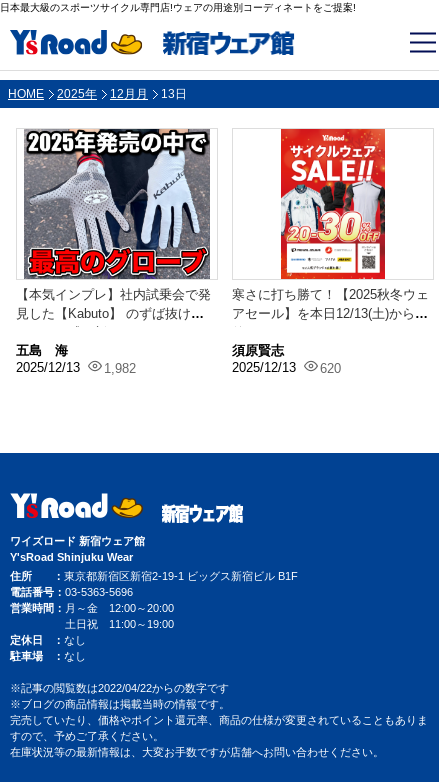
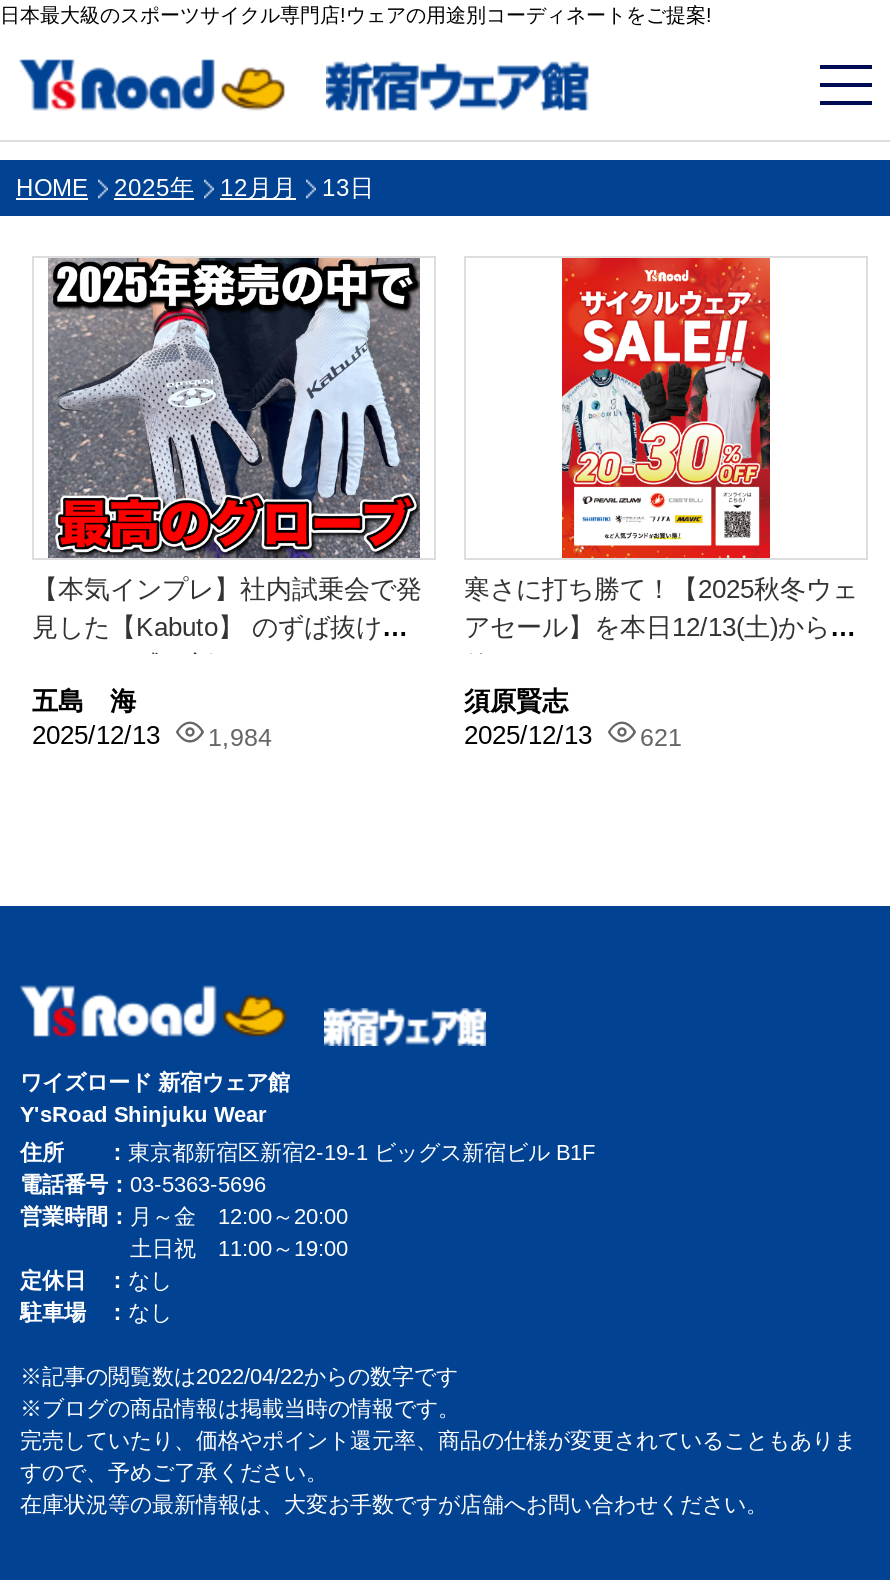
[16,360,136,376] 2025/12/13 1,982 -> [32,720,272,752] 2025/12/13 1,984
[232,360,341,376] 2025/12/13 620 -> [464,720,682,752] 2025/12/13 621

